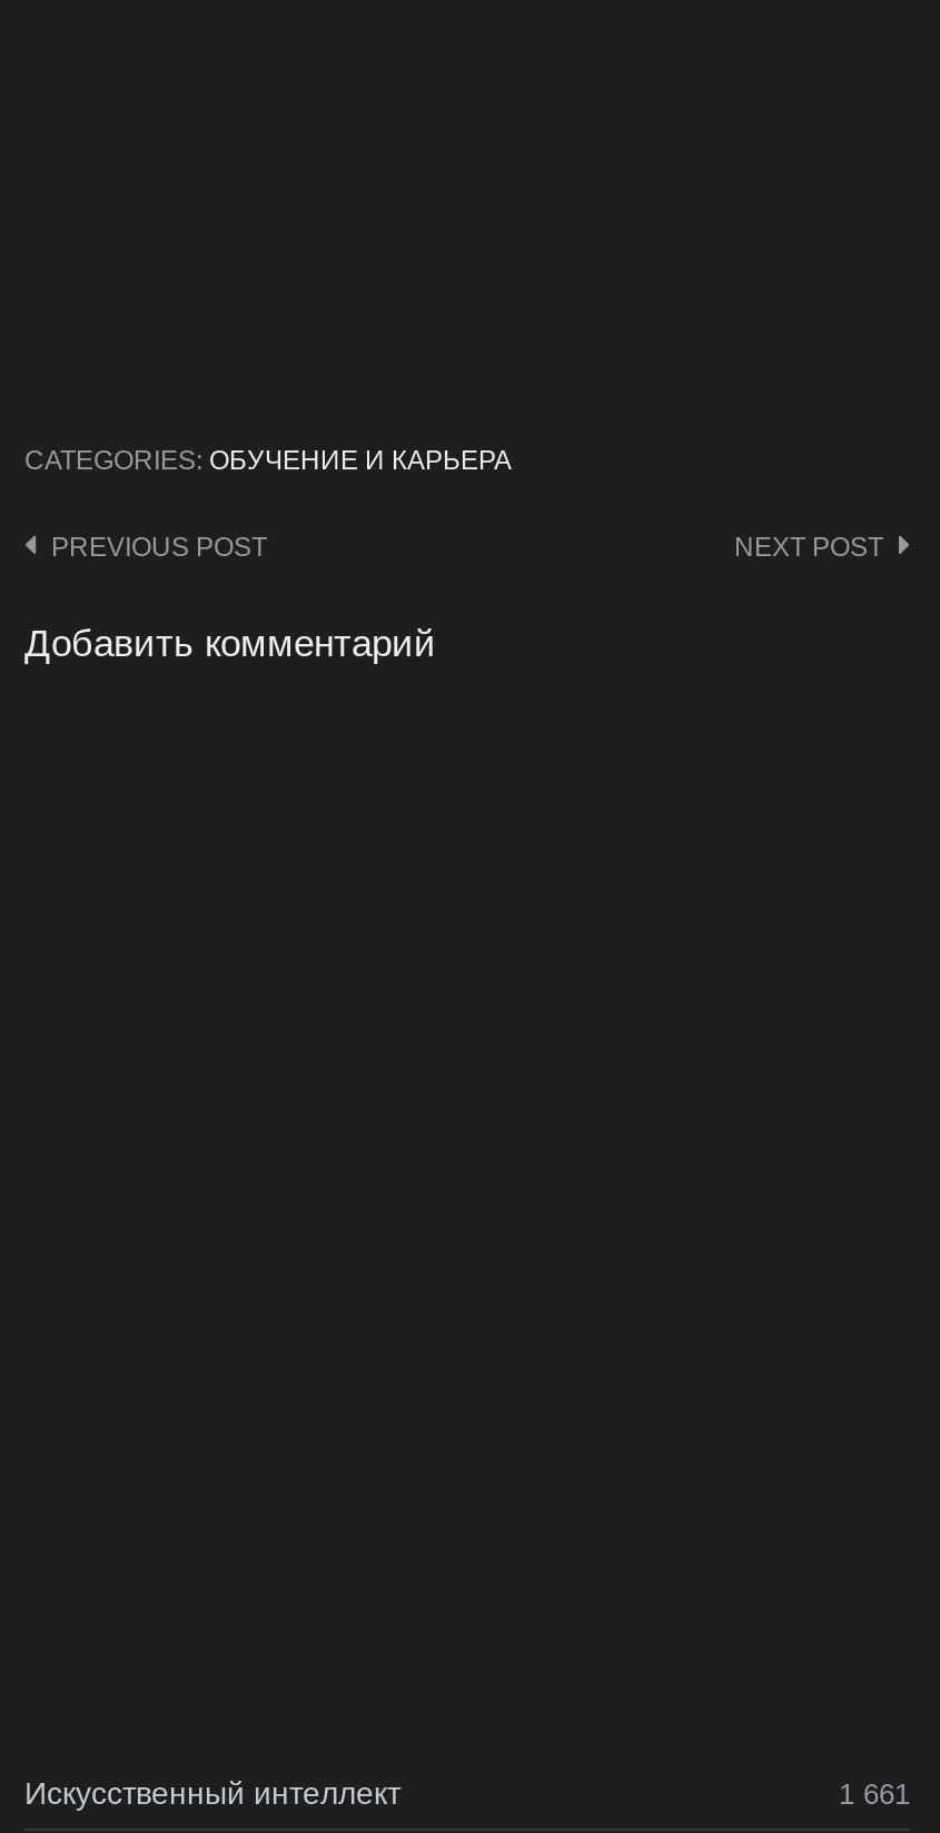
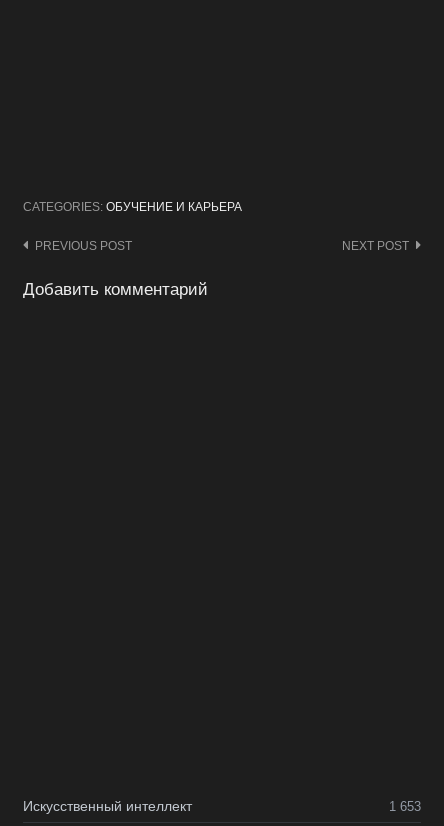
[839,1777,910,1811] 1 661 -> [389,799,421,814] 1 653

